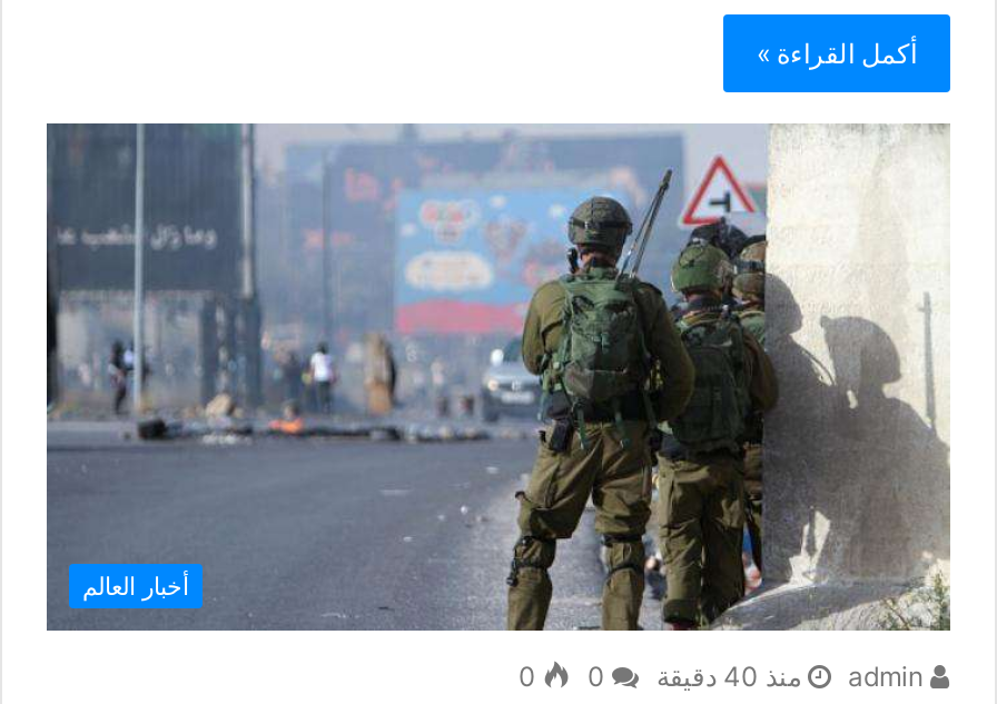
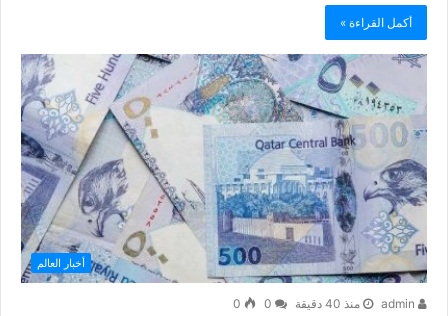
[45,122,950,632] [image] -> [20,53,428,284] [image]

